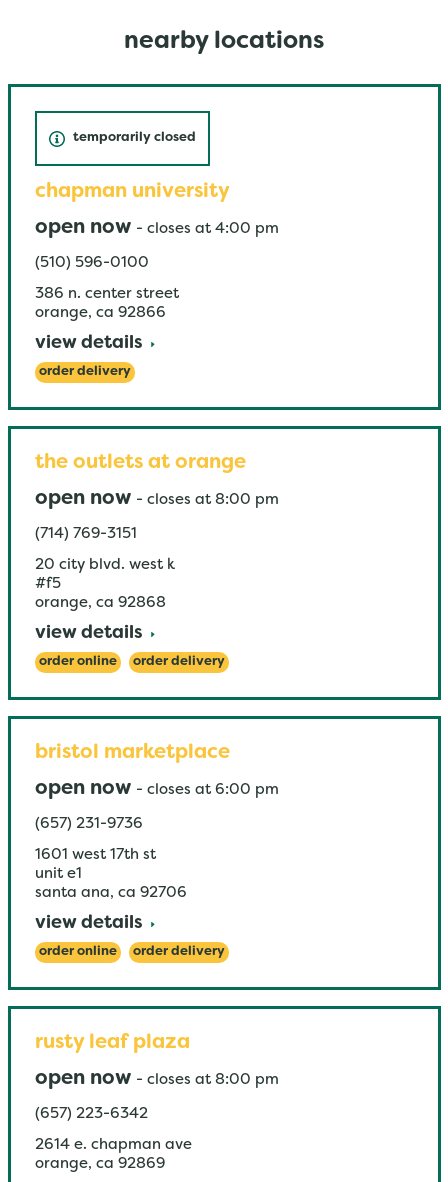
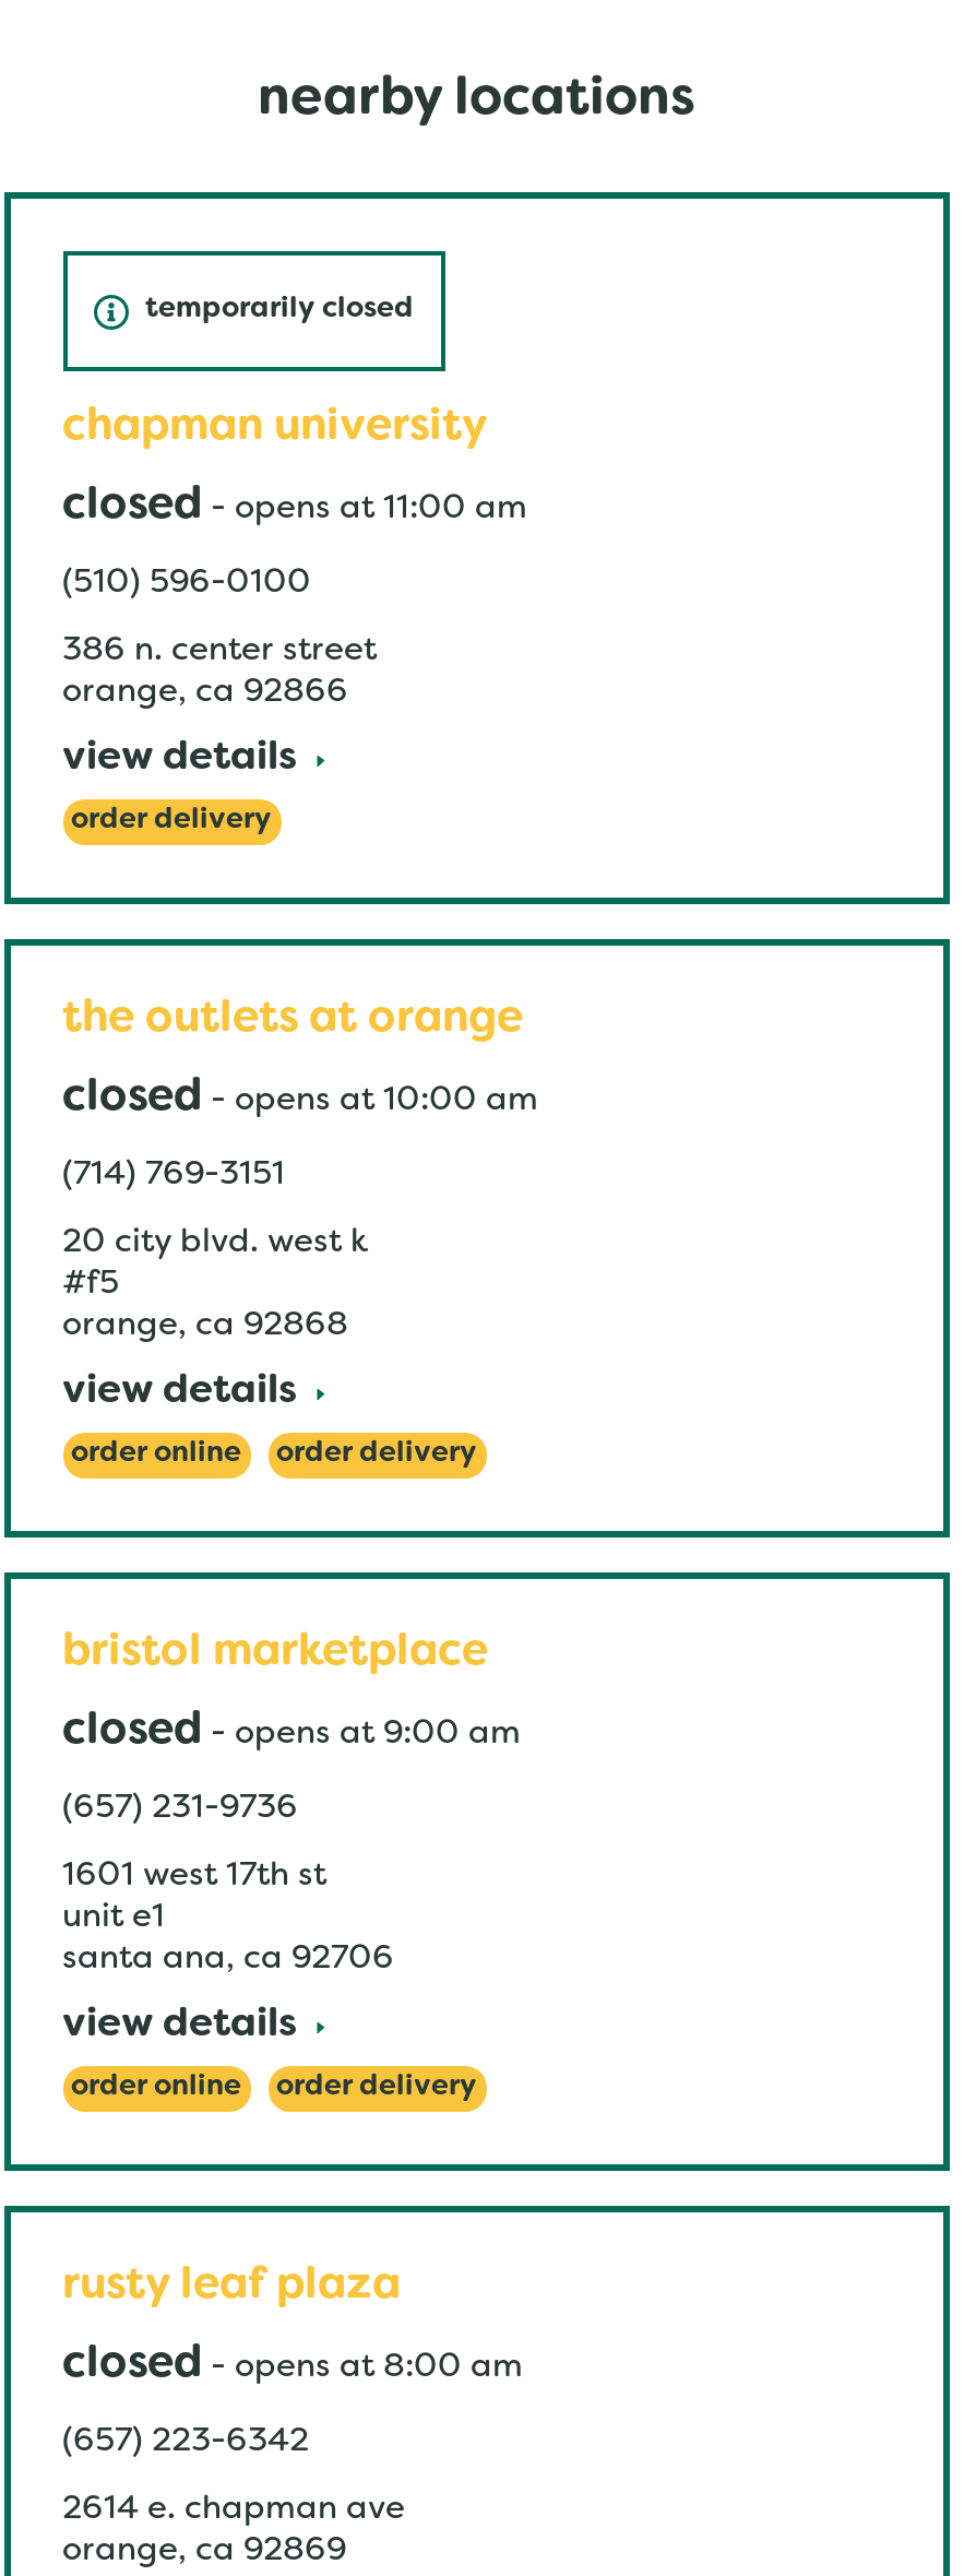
[34,219,278,237] open now - closes at 4:00 pm -> [62,487,527,526] closed - opens at 11:00 am
[34,490,278,508] open now - closes at 8:00 pm -> [62,1079,538,1118] closed - opens at 10:00 am
[34,780,278,798] open now - closes at 6:00 pm -> [62,1712,521,1752] closed - opens at 9:00 am
[34,1070,278,1088] open now - closes at 8:00 pm -> [62,2346,523,2385] closed - opens at 8:00 am

